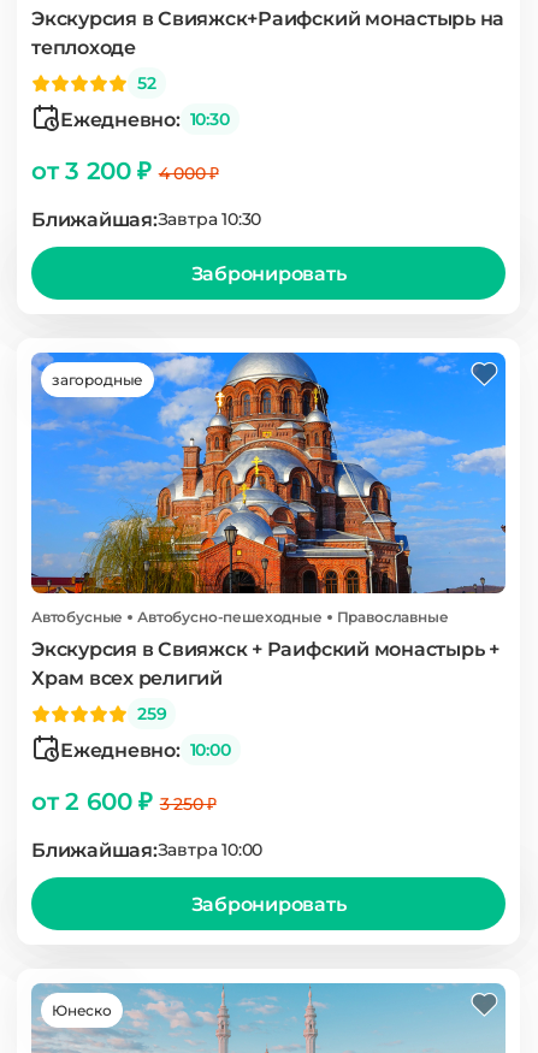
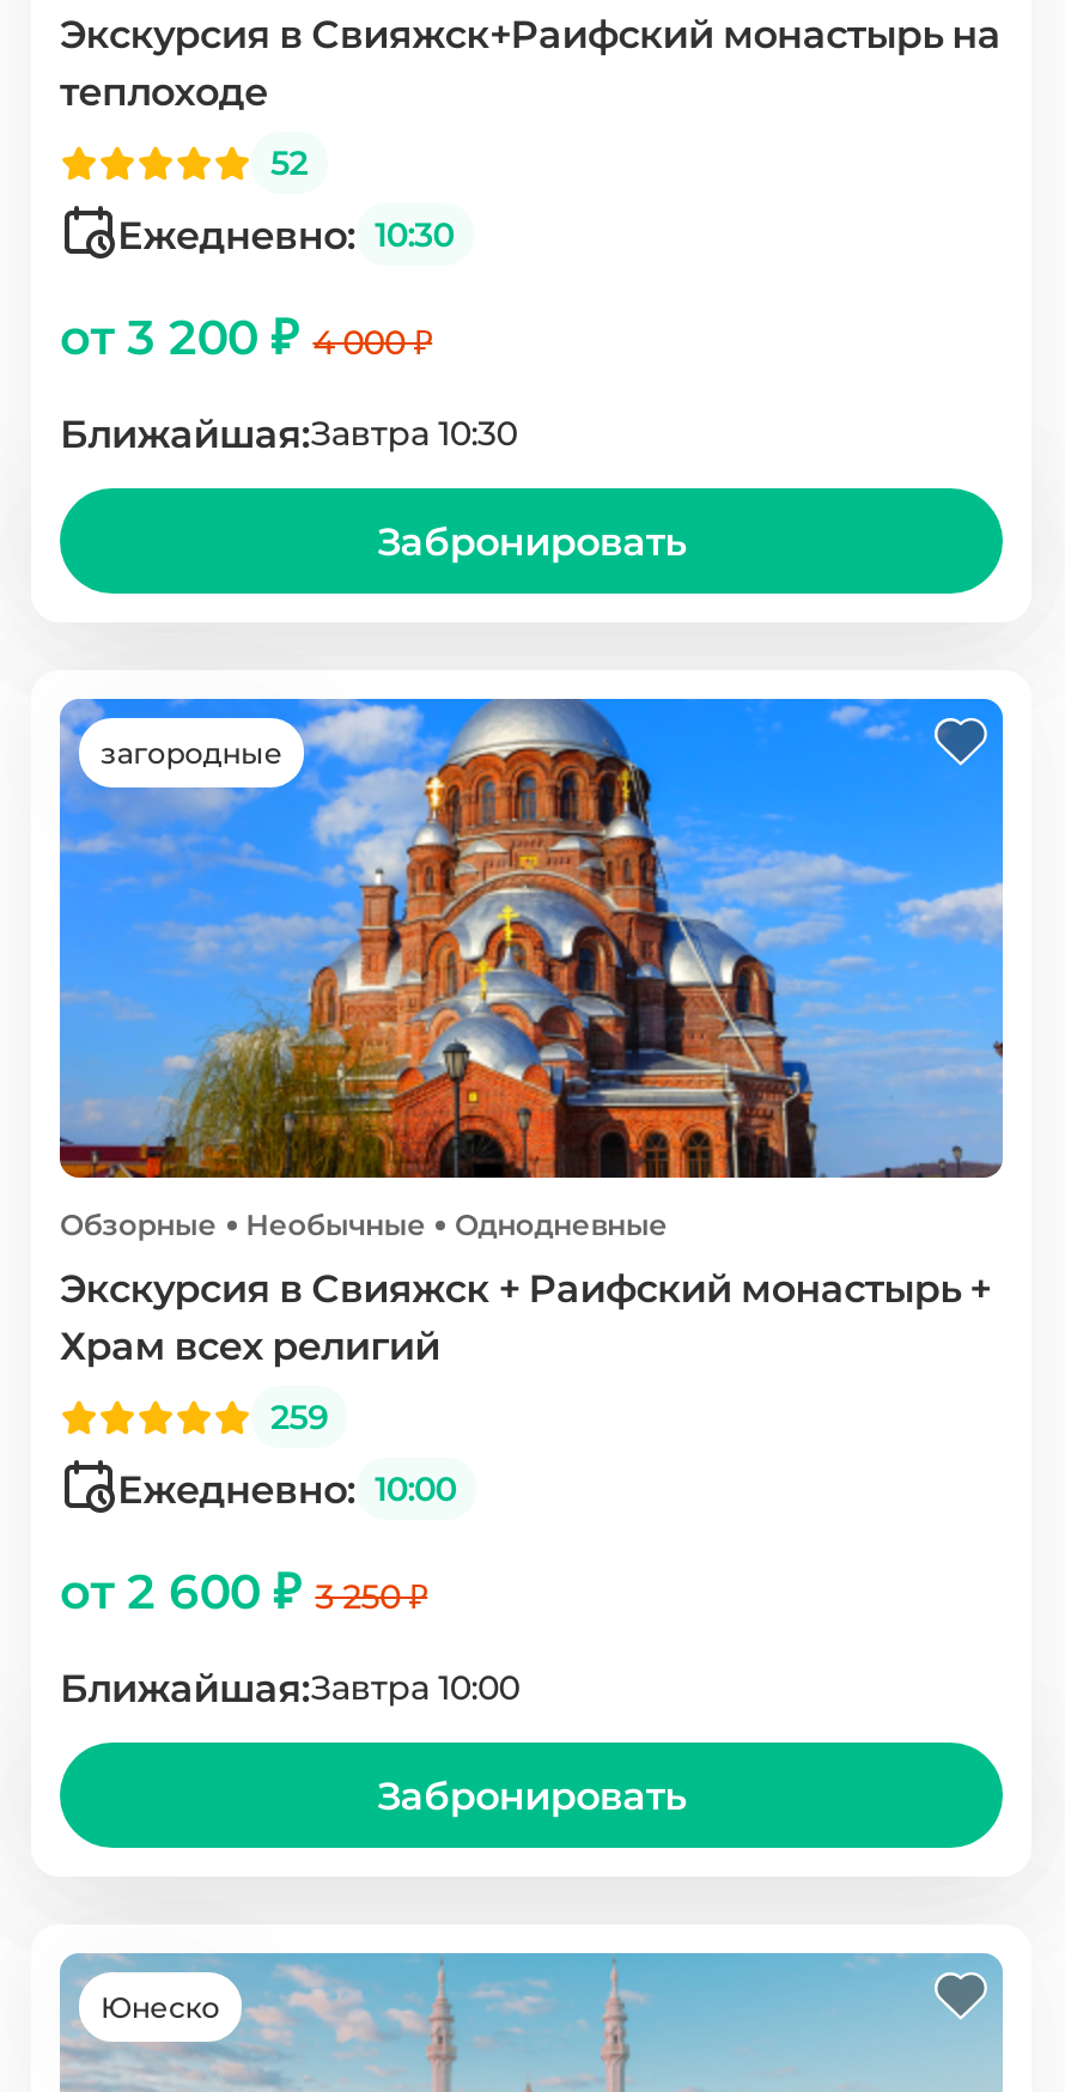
[31,608,448,626] Автобусные | Автобусно-пешеходные | Православные -> [60,1206,668,1242] Обзорные | Необычные | Однодневные

